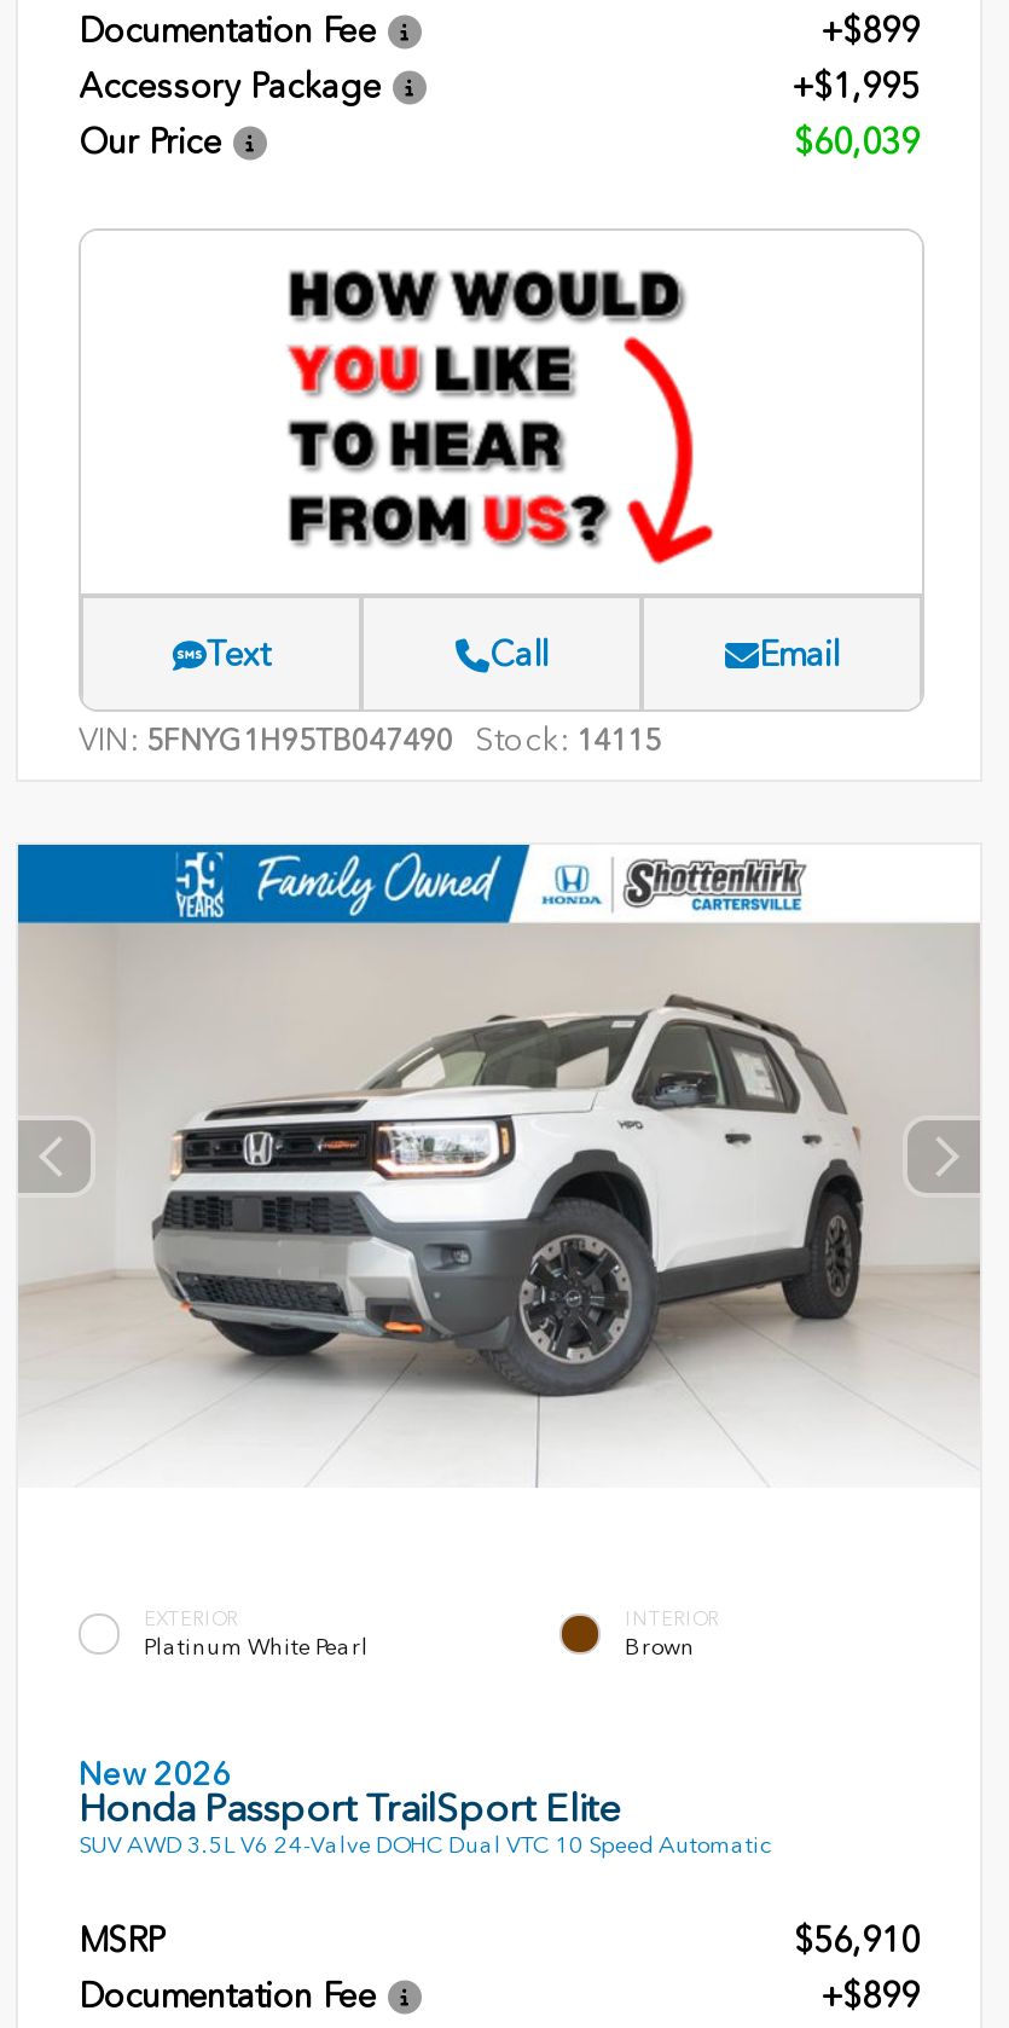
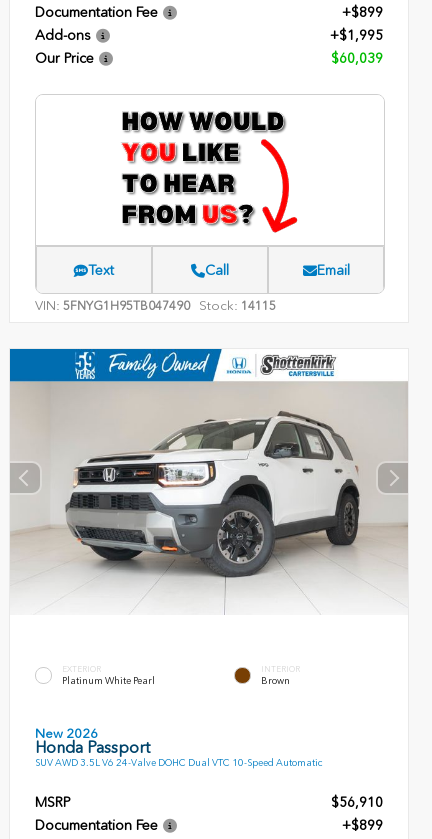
[79,66,381,108] Accessory Package -> [35,27,91,44] Add-ons
[79,1784,770,1858] Honda Passport TrailSport Elite | SUV AWD 3.5L V6 24-Valve DOHC Dual VTC 10 Speed Automatic -> [35,738,322,769] Honda Passport | SUV AWD 3.5L V6 24-Valve DOHC Dual VTC 10-Speed Automatic

